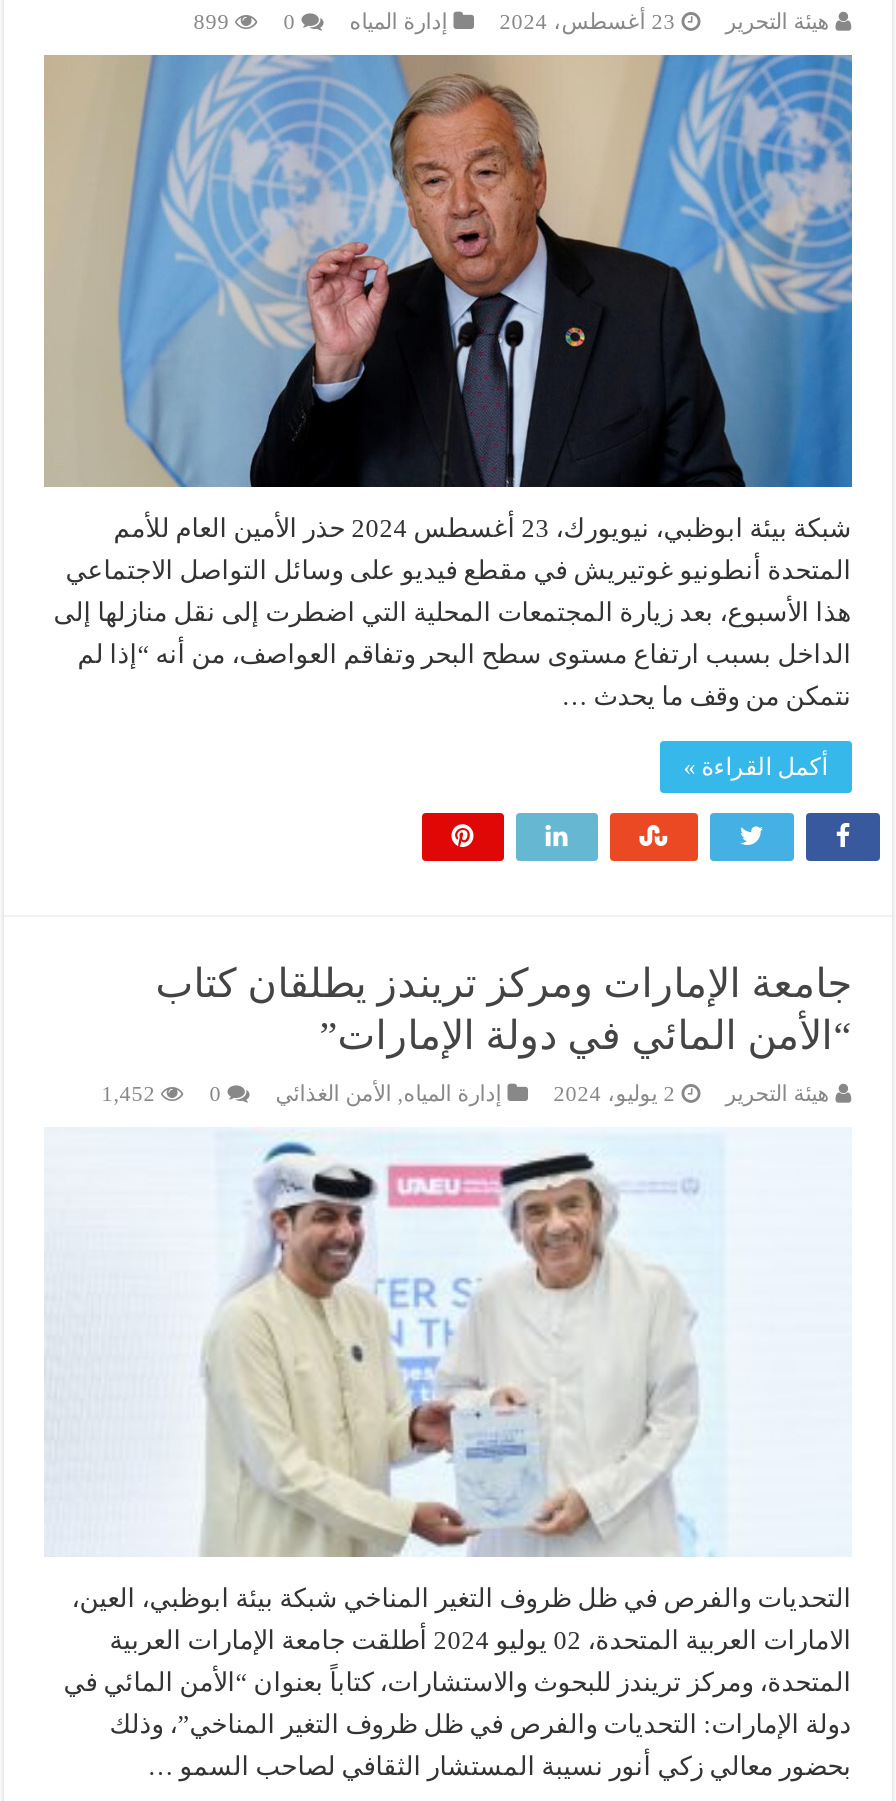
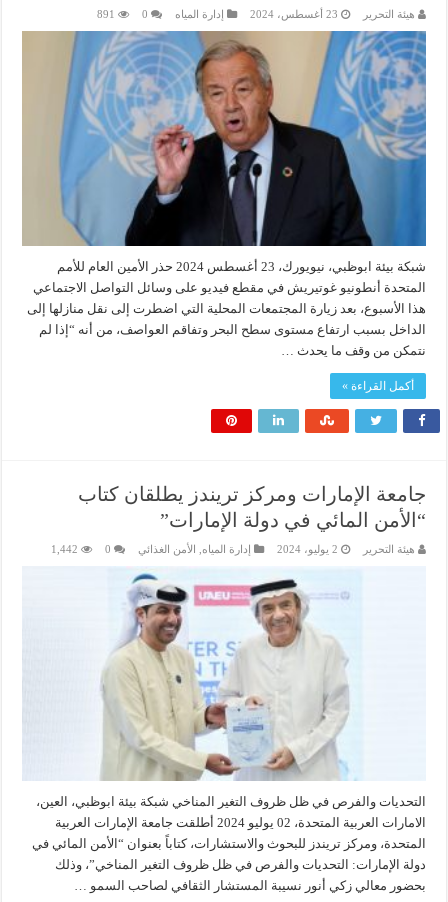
[196,10,232,34] 899 -> [98,8,116,20] 891
[104,1082,158,1106] 1,452 -> [52,543,79,555] 1,442

